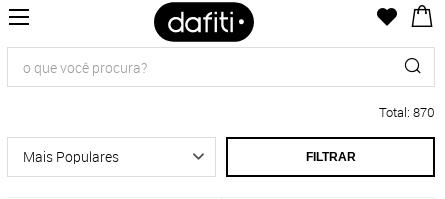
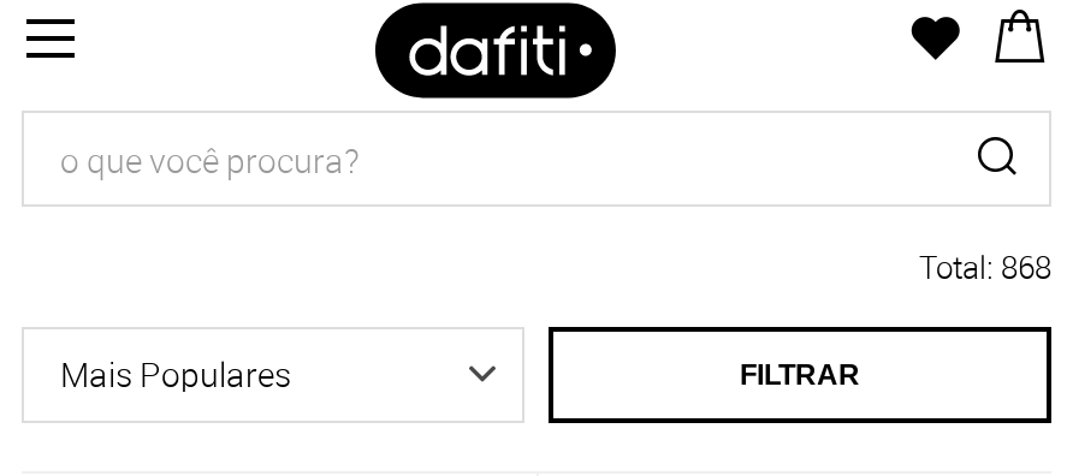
[379,103,435,121] Total: 870 -> [919,245,1051,288] Total: 868

